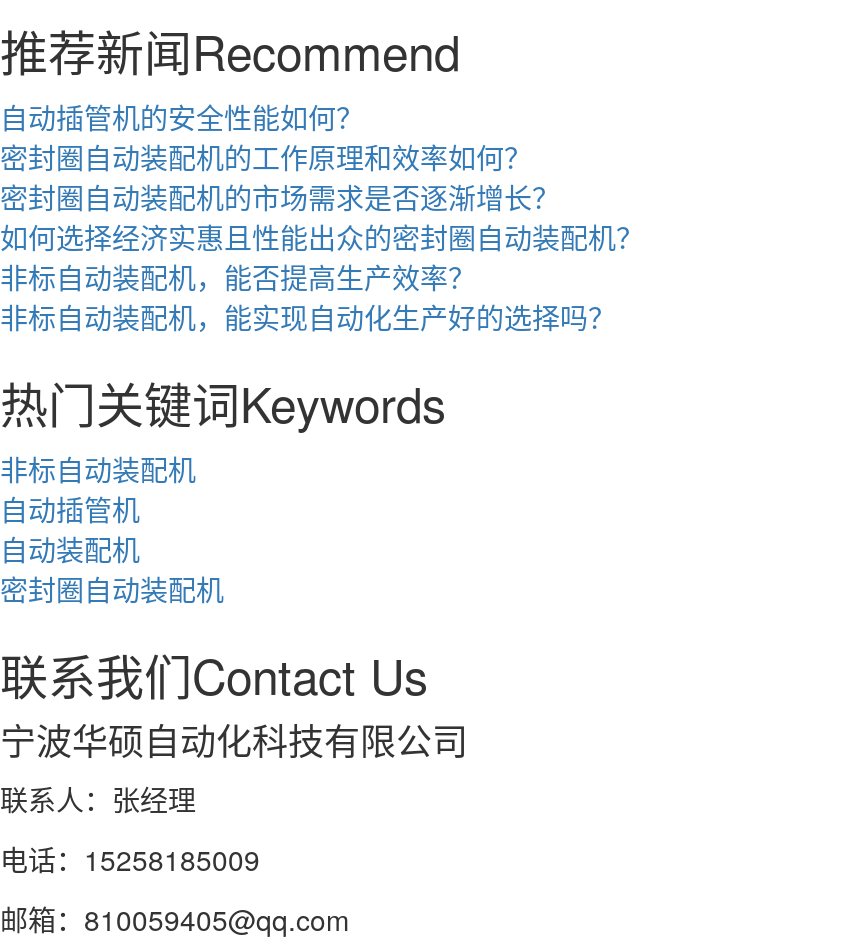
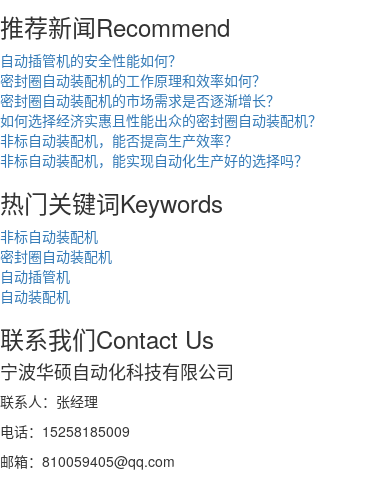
moved [0,488,140,568] -> [0,266,70,306]: 自动插管机 | 自动装配机
moved [0,568,224,608] -> [0,246,112,266]: 密封圈自动装配机

